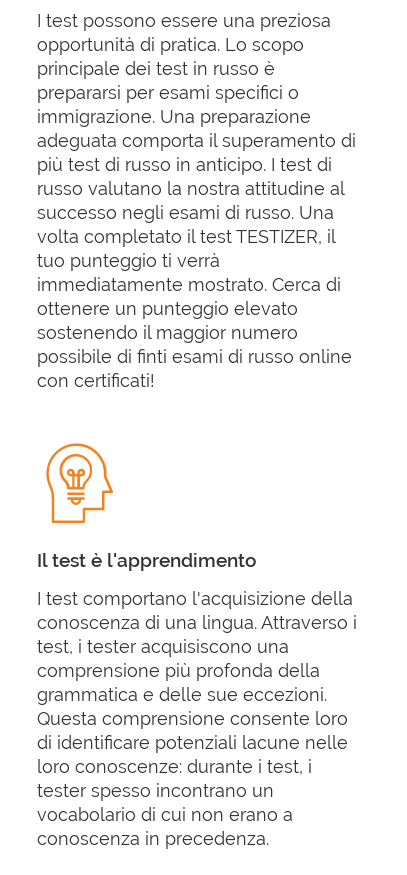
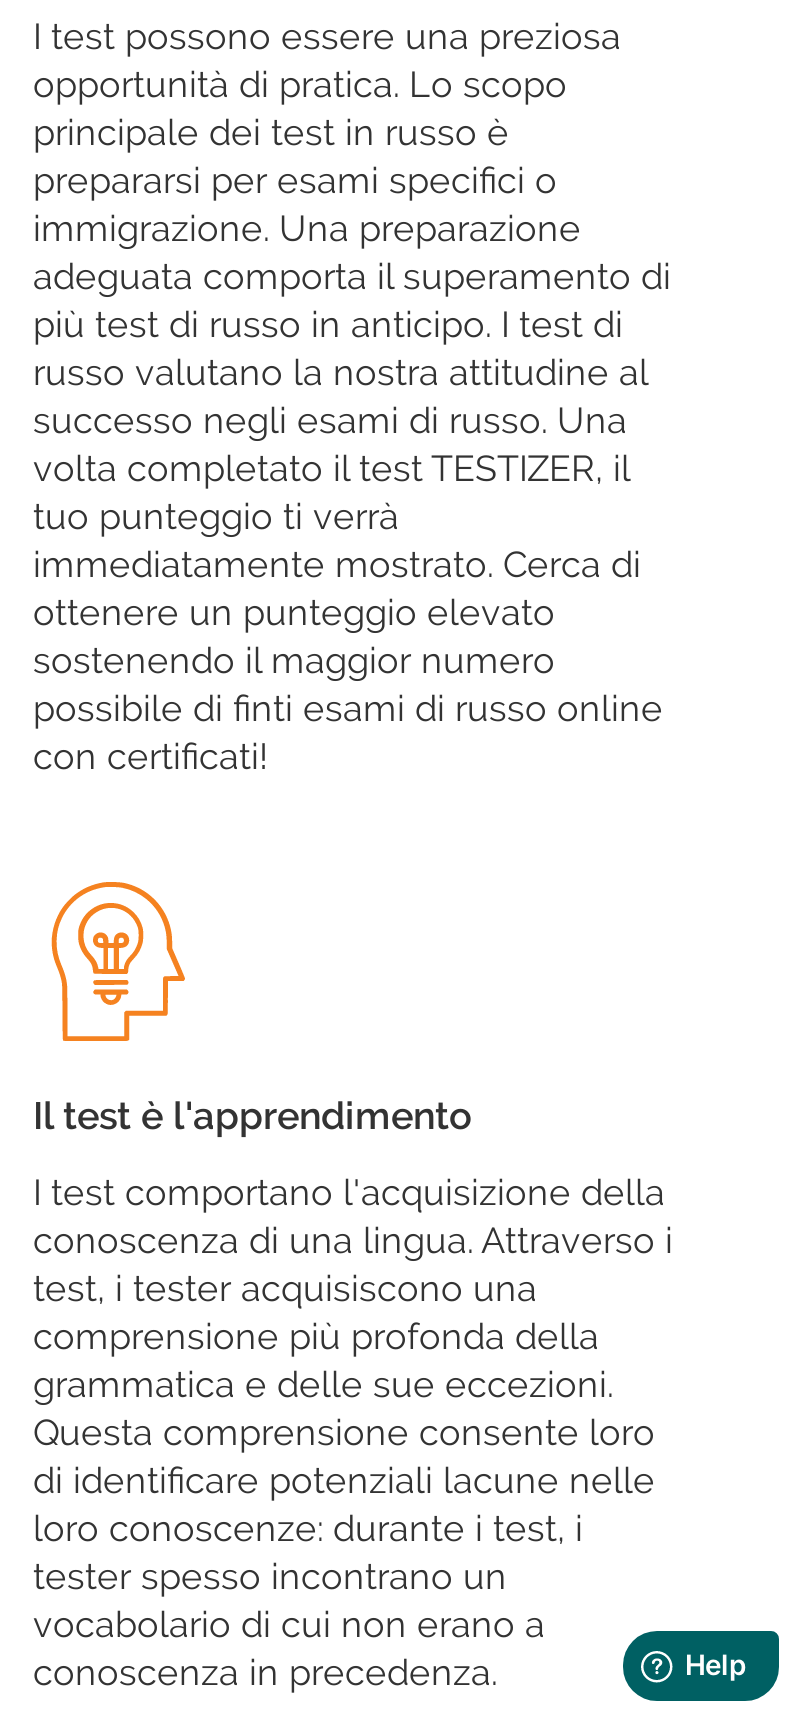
none -> [621,1629,781,1703] [image]

